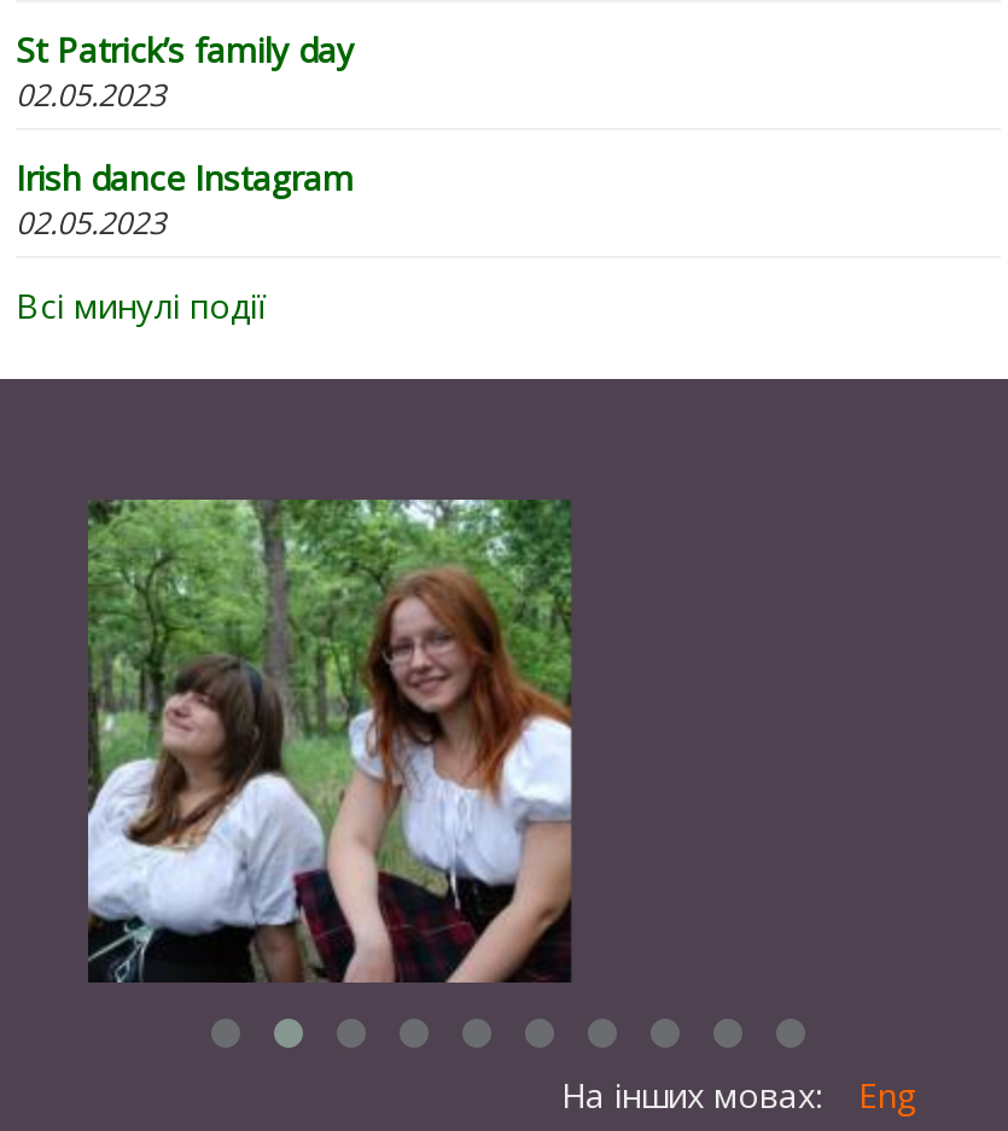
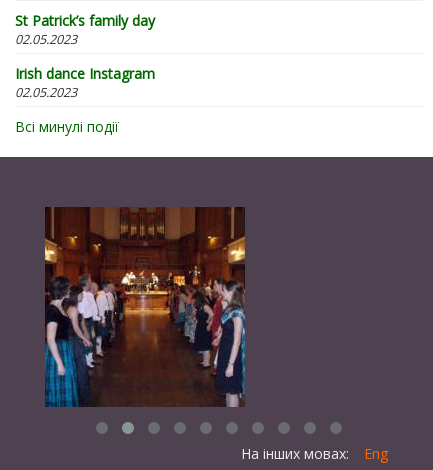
[86,497,573,985] [image] -> [44,206,246,407] [image]

